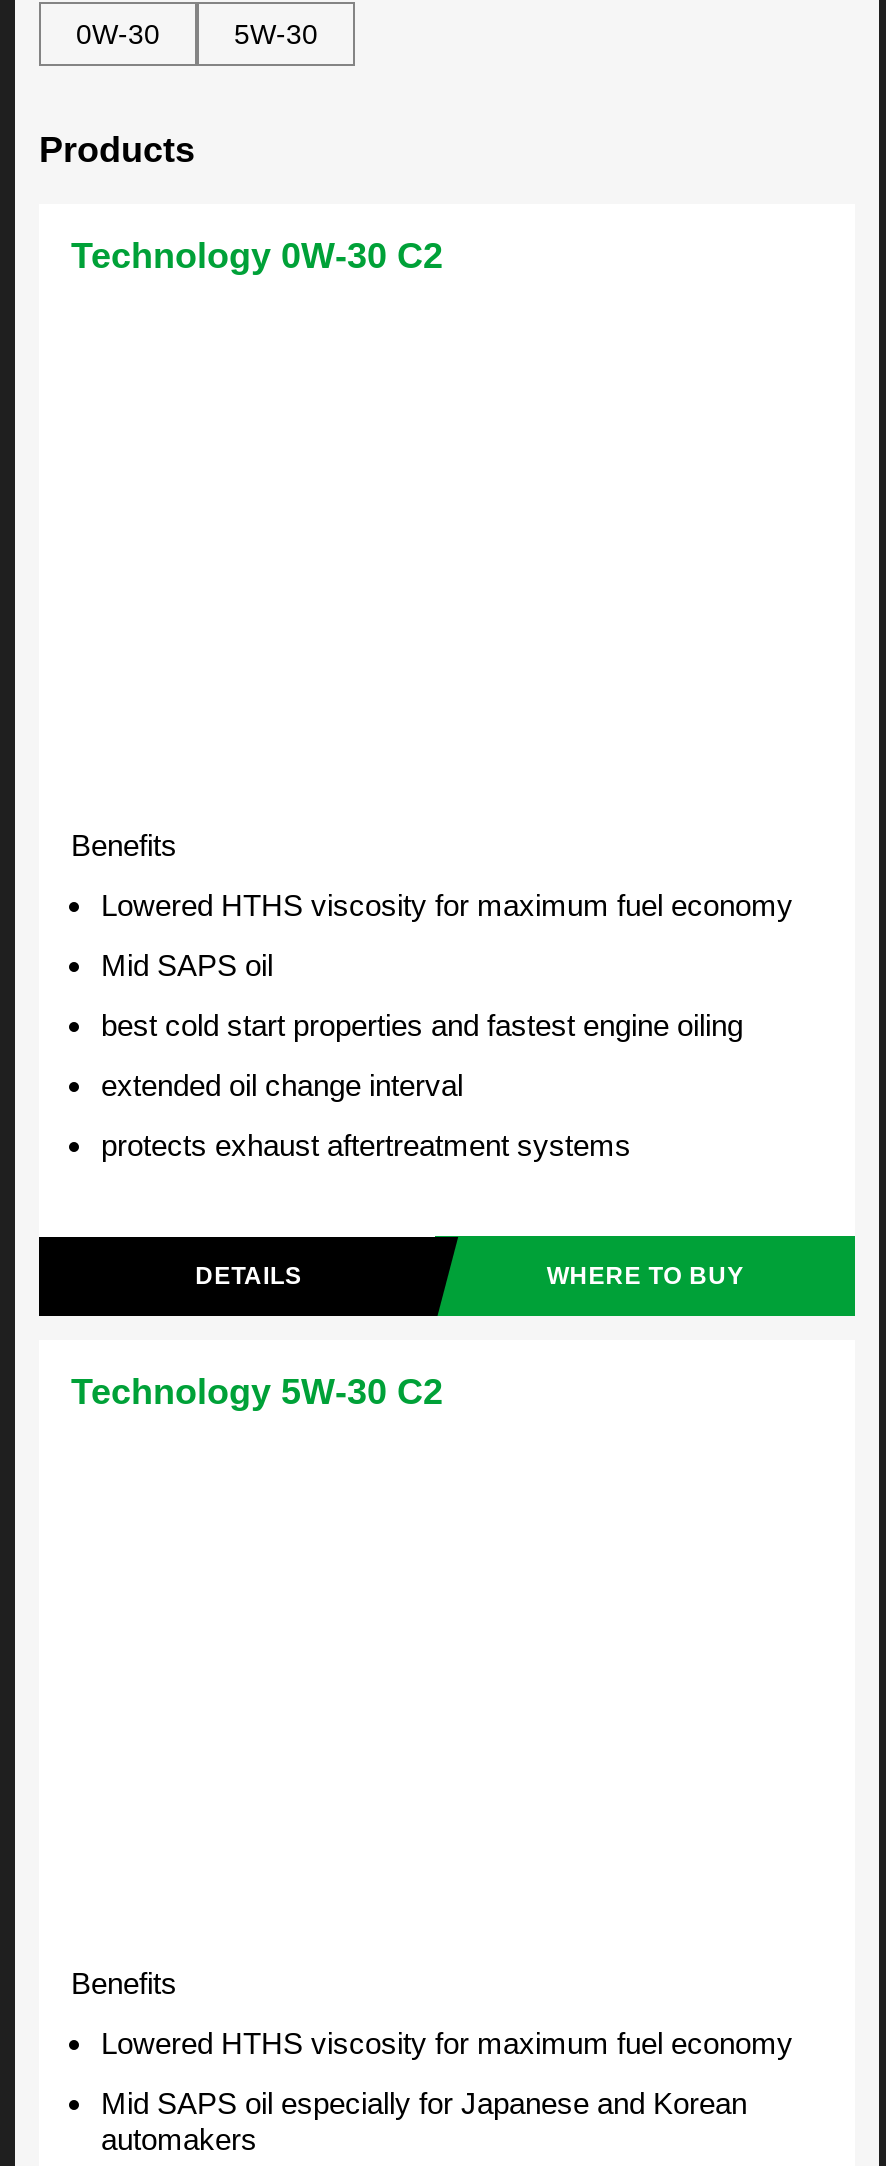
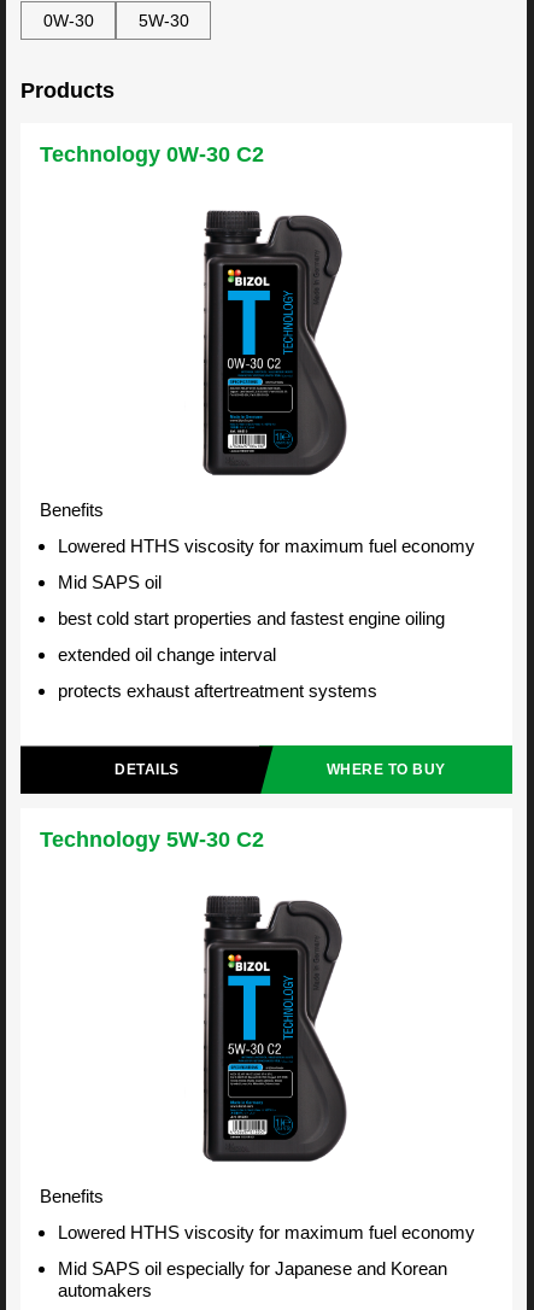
none -> [203,210,347,476] [image]
none -> [203,895,347,1163] [image]

